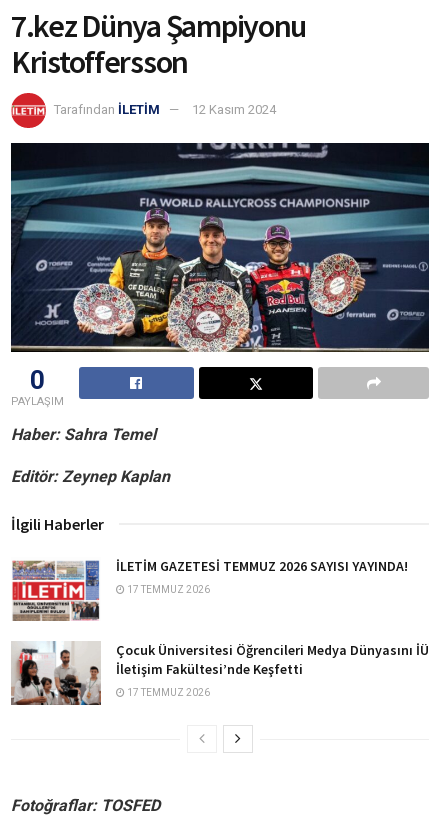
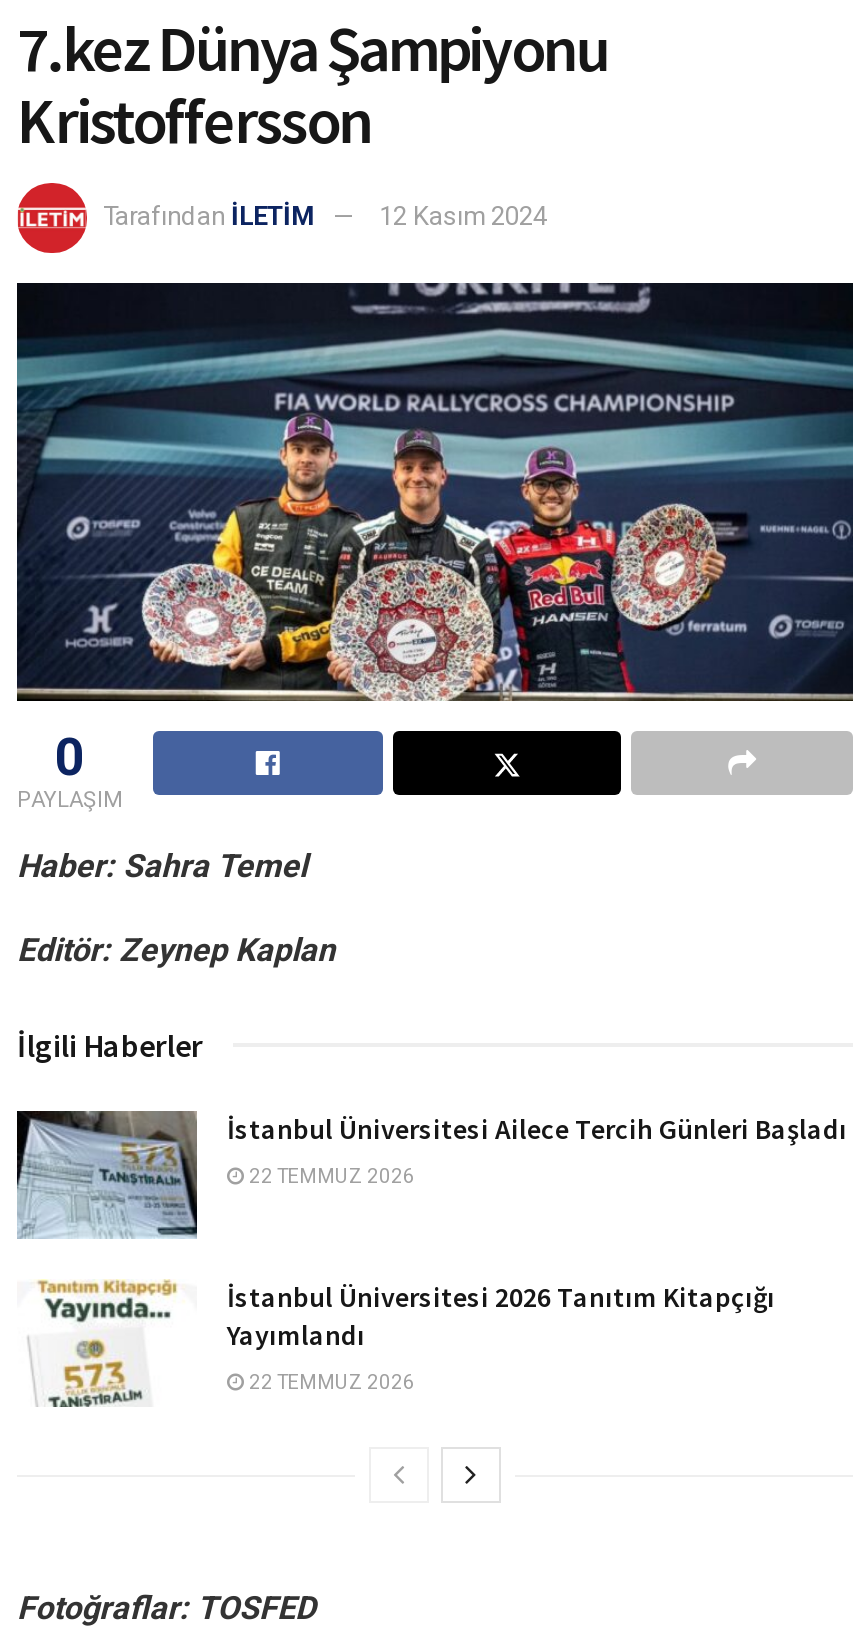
[11,557,408,622] [image] | İLETİM GAZETESİ TEMMUZ 2026 SAYISI YAYINDA! -> [15,1109,847,1239] [image] | İstanbul Üniversitesi Ailece Tercih Günleri Başladı
[125,584,210,595] 17 TEMMUZ 2026 -> [245,1165,415,1187] 22 TEMMUZ 2026
[10,641,429,706] [image] | Çocuk Üniversitesi Öğrencileri Medya Dünyasını İÜ | İletişim Fakültesi’nde Keşfetti -> [17,1279,775,1407] [image] | İstanbul Üniversitesi 2026 Tanıtım Kitapçığı | Yayımlandı
[125,687,210,698] 17 TEMMUZ 2026 -> [245,1371,415,1393] 22 TEMMUZ 2026

